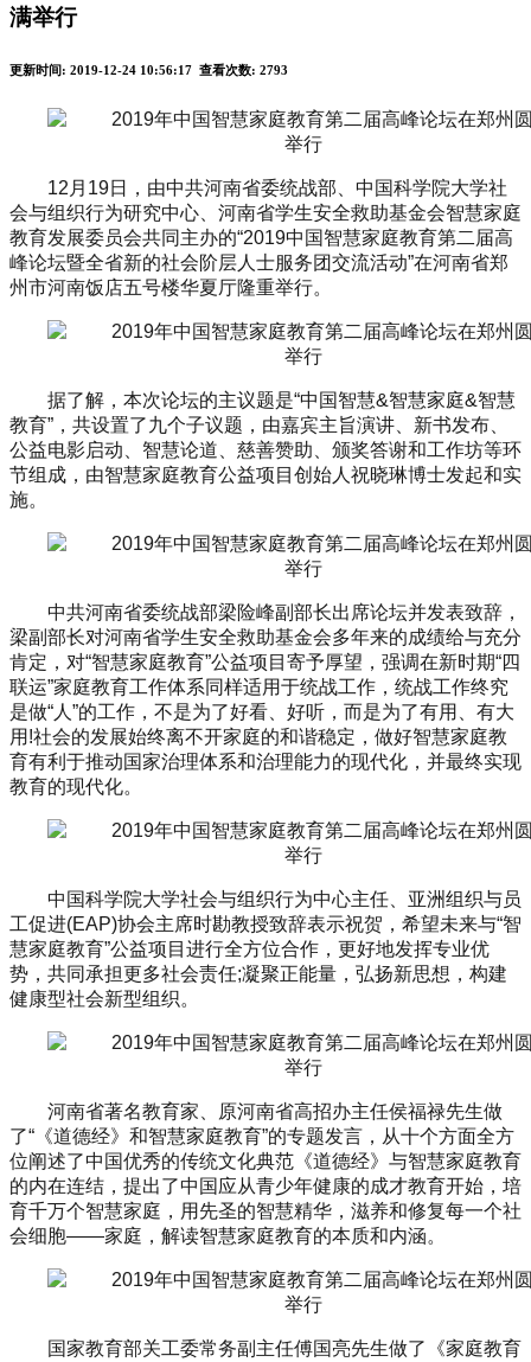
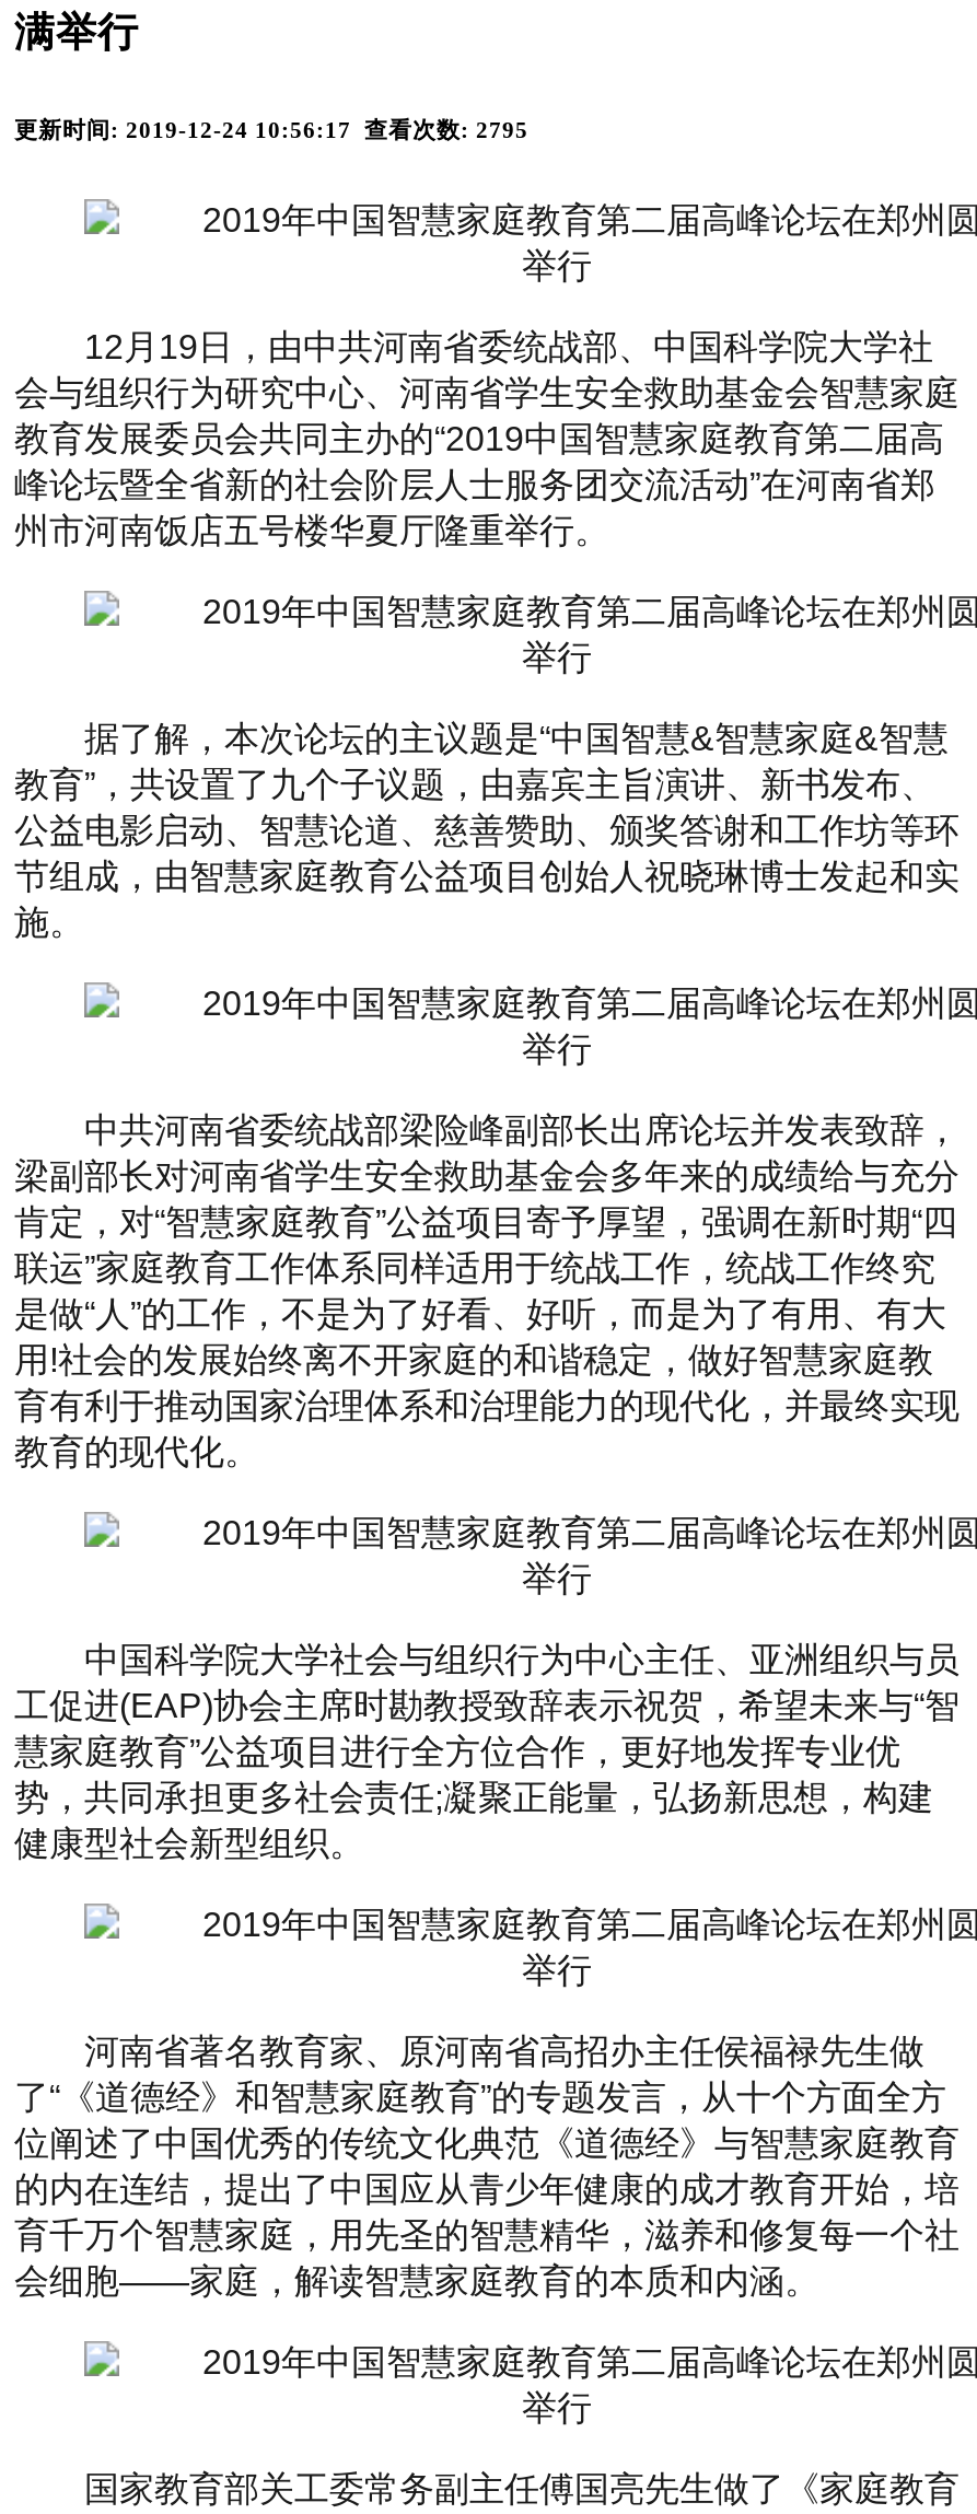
[9,62,288,76] 更新时间: 2019-12-24 10:56:17 查看次数: 2793 -> [14,115,528,141] 更新时间: 2019-12-24 10:56:17 查看次数: 2795

